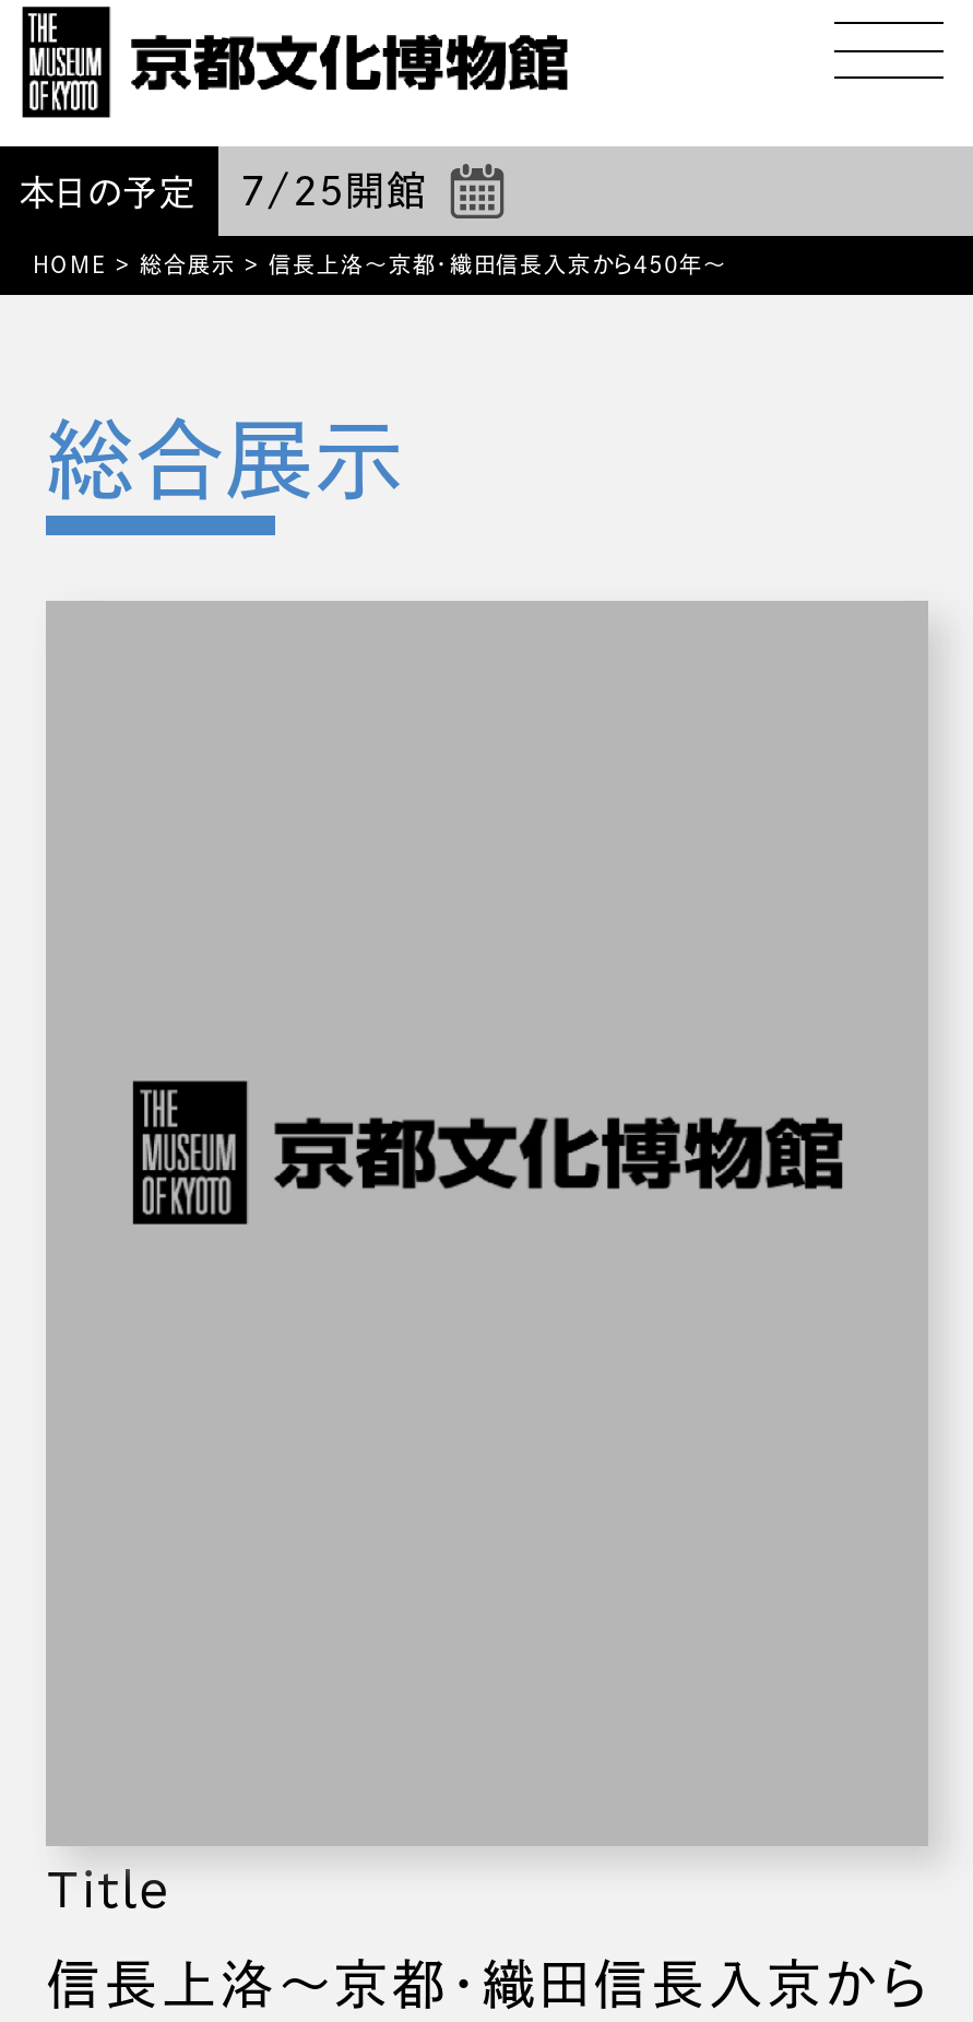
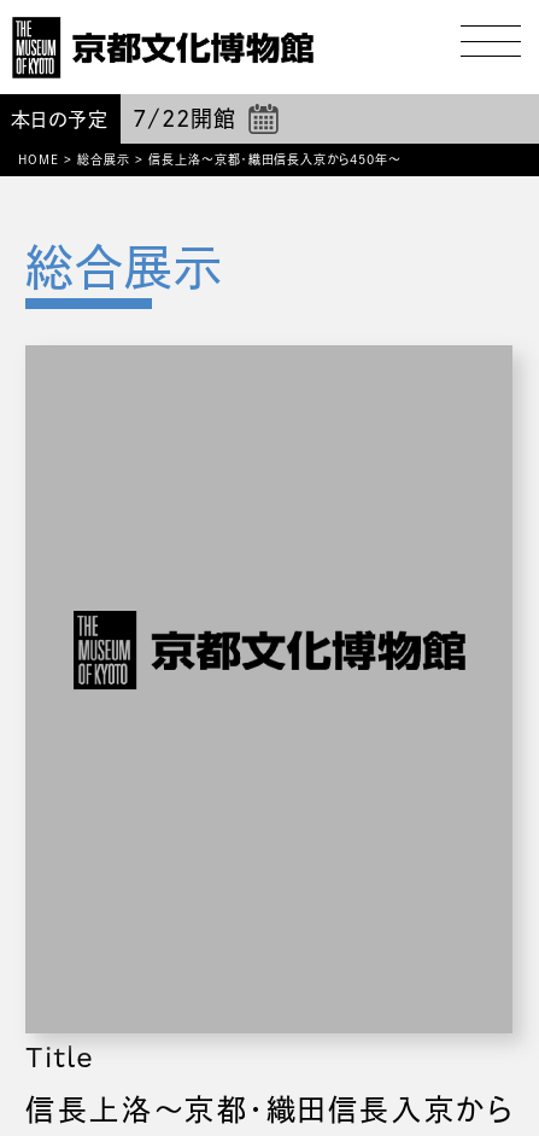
[20,170,428,210] 本日の予定 7/25開館 -> [11,107,236,129] 本日の予定 7/22開館

